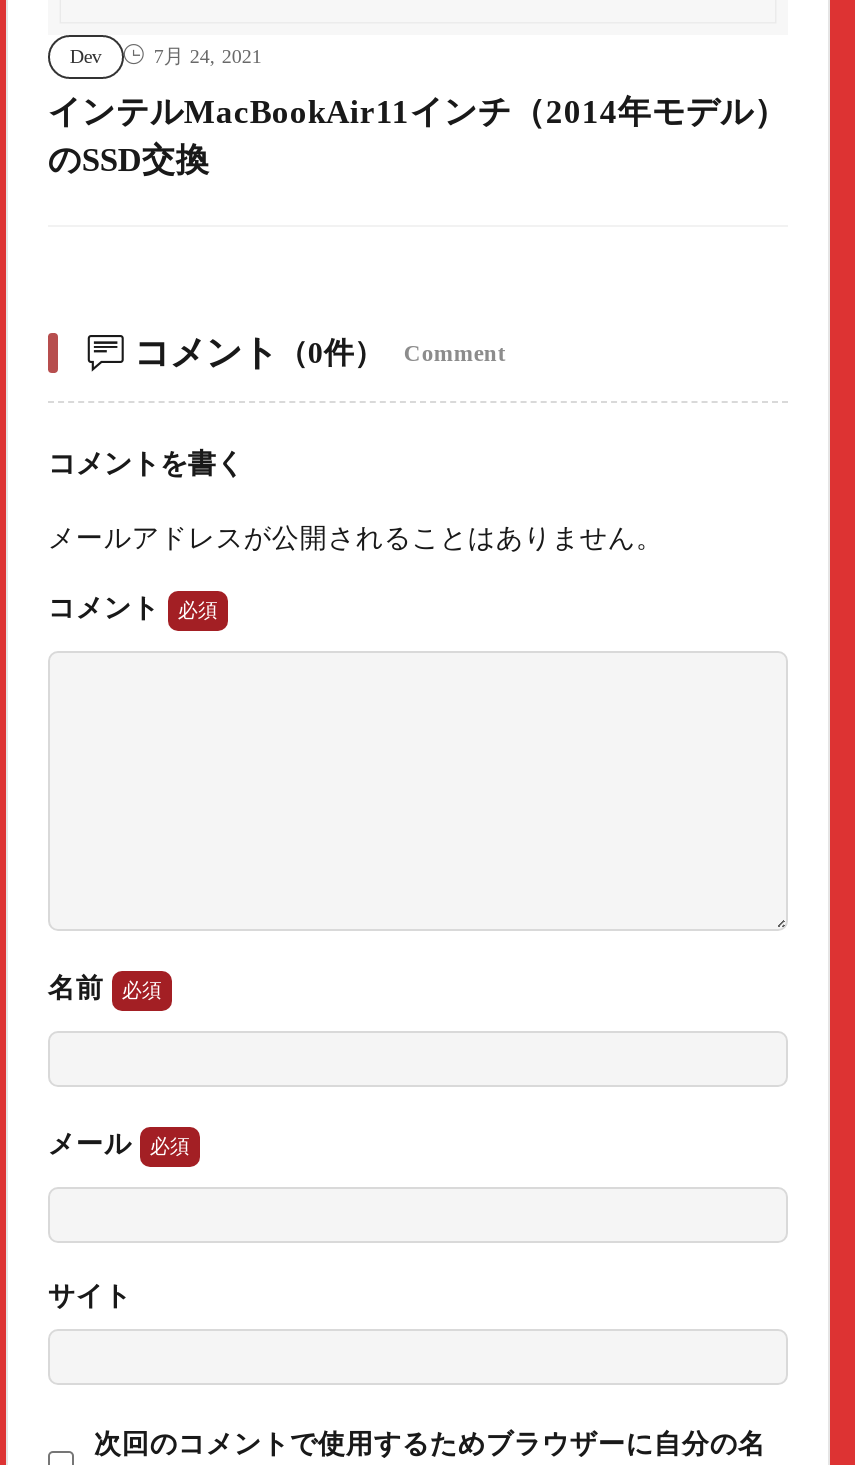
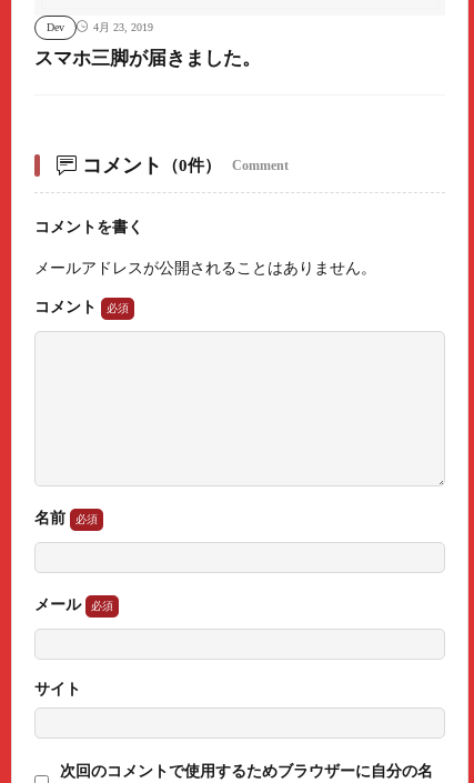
[154,46,262,68] 7月 24, 2021 -> [93,21,153,34] 4月 23, 2019
[48,93,788,179] インテルMacBookAir11インチ（2014年モデル） | のSSD交換 -> [34,48,261,69] スマホ三脚が届きました。

